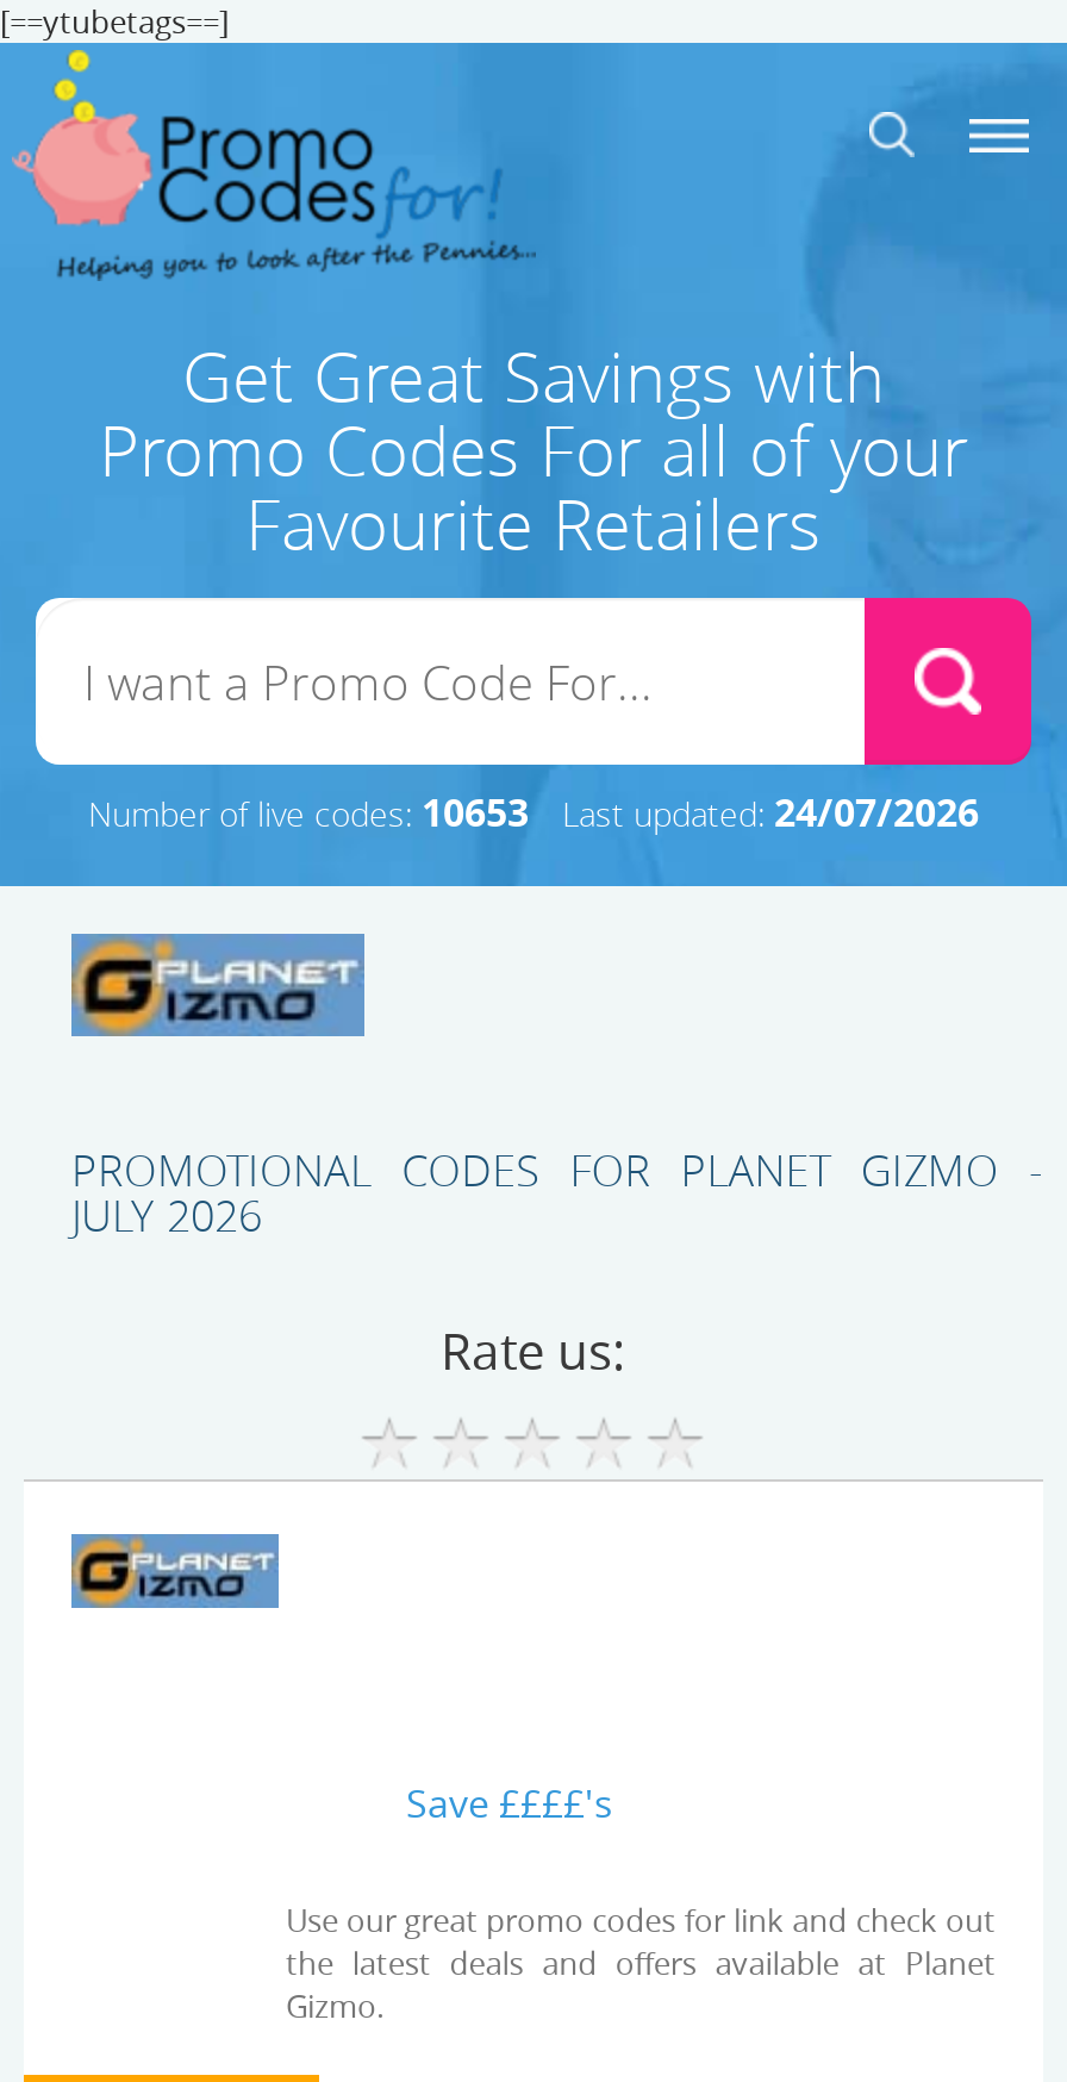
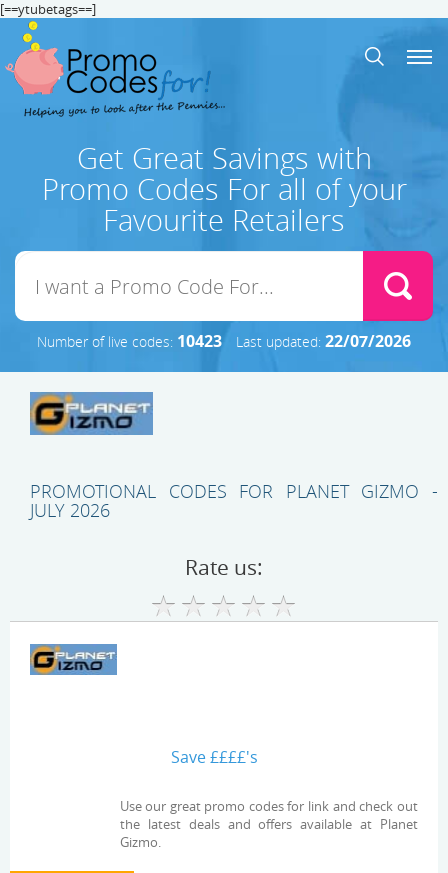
[88,786,529,839] Number of live codes: 10653 -> [37,330,222,352] Number of live codes: 10423
[562,786,979,839] Last updated: 24/07/2026 -> [236,330,411,352] Last updated: 22/07/2026

